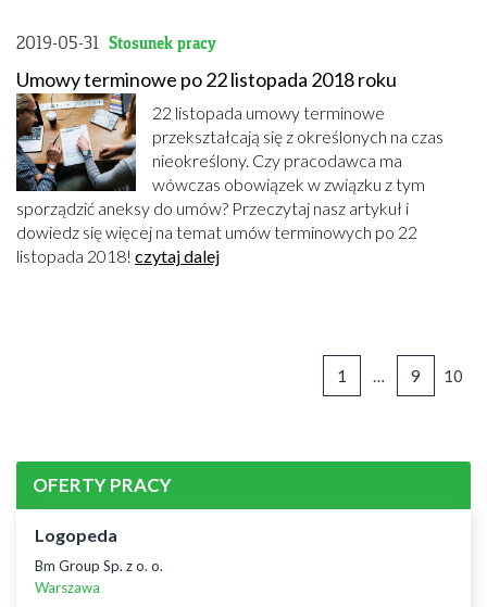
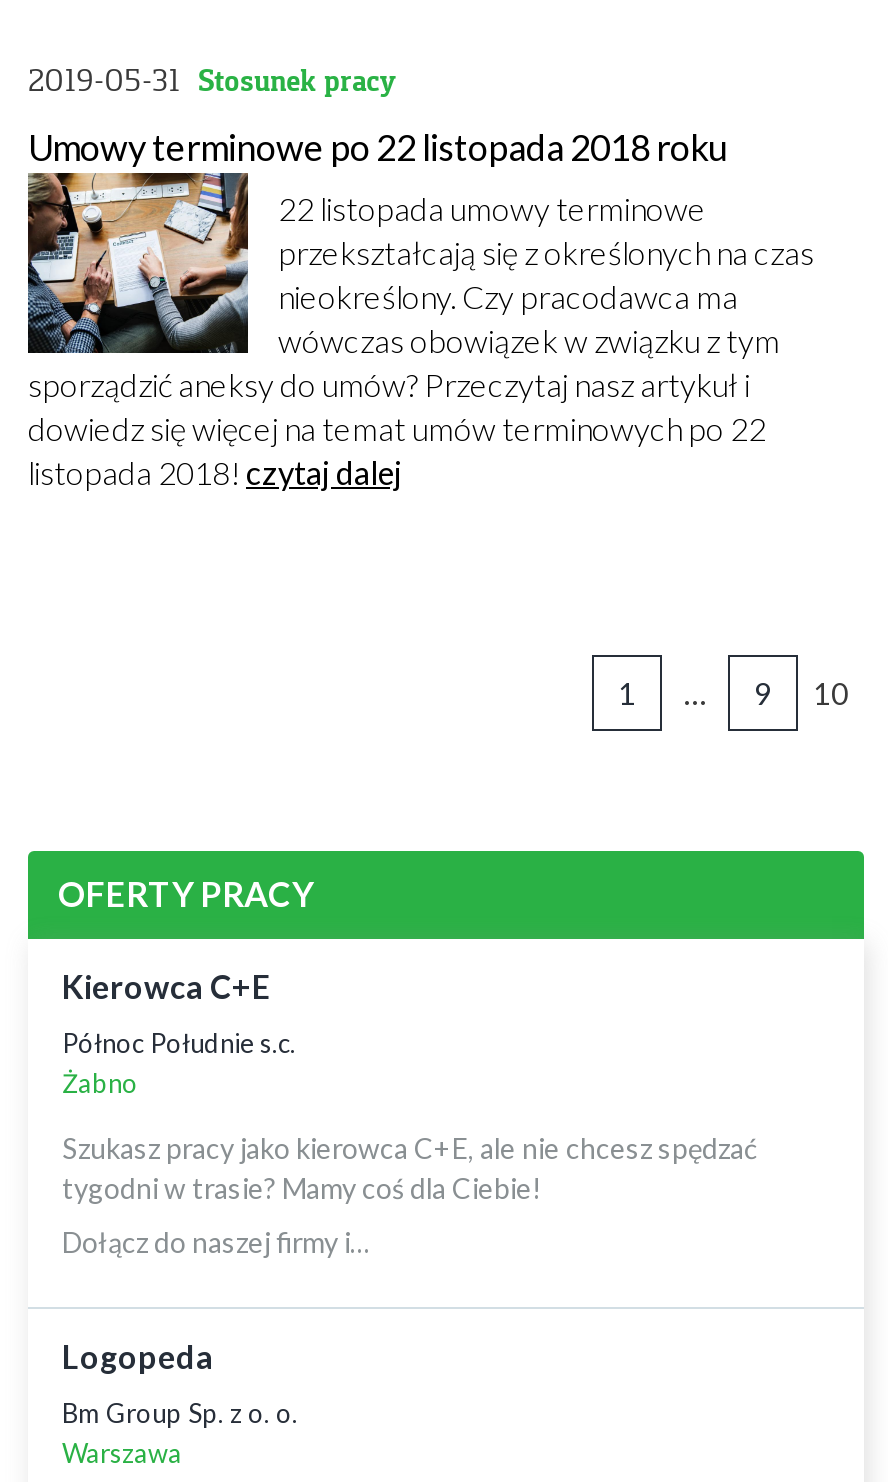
none -> [62,967,758,1259] Kierowca C+E | Północ Południe s.c. | Żabno | Szukasz pracy jako kierowca C+E, ale nie chcesz spędzać | tygodni w trasie? Mamy coś dla Ciebie! | Dołącz do naszej firmy i…

